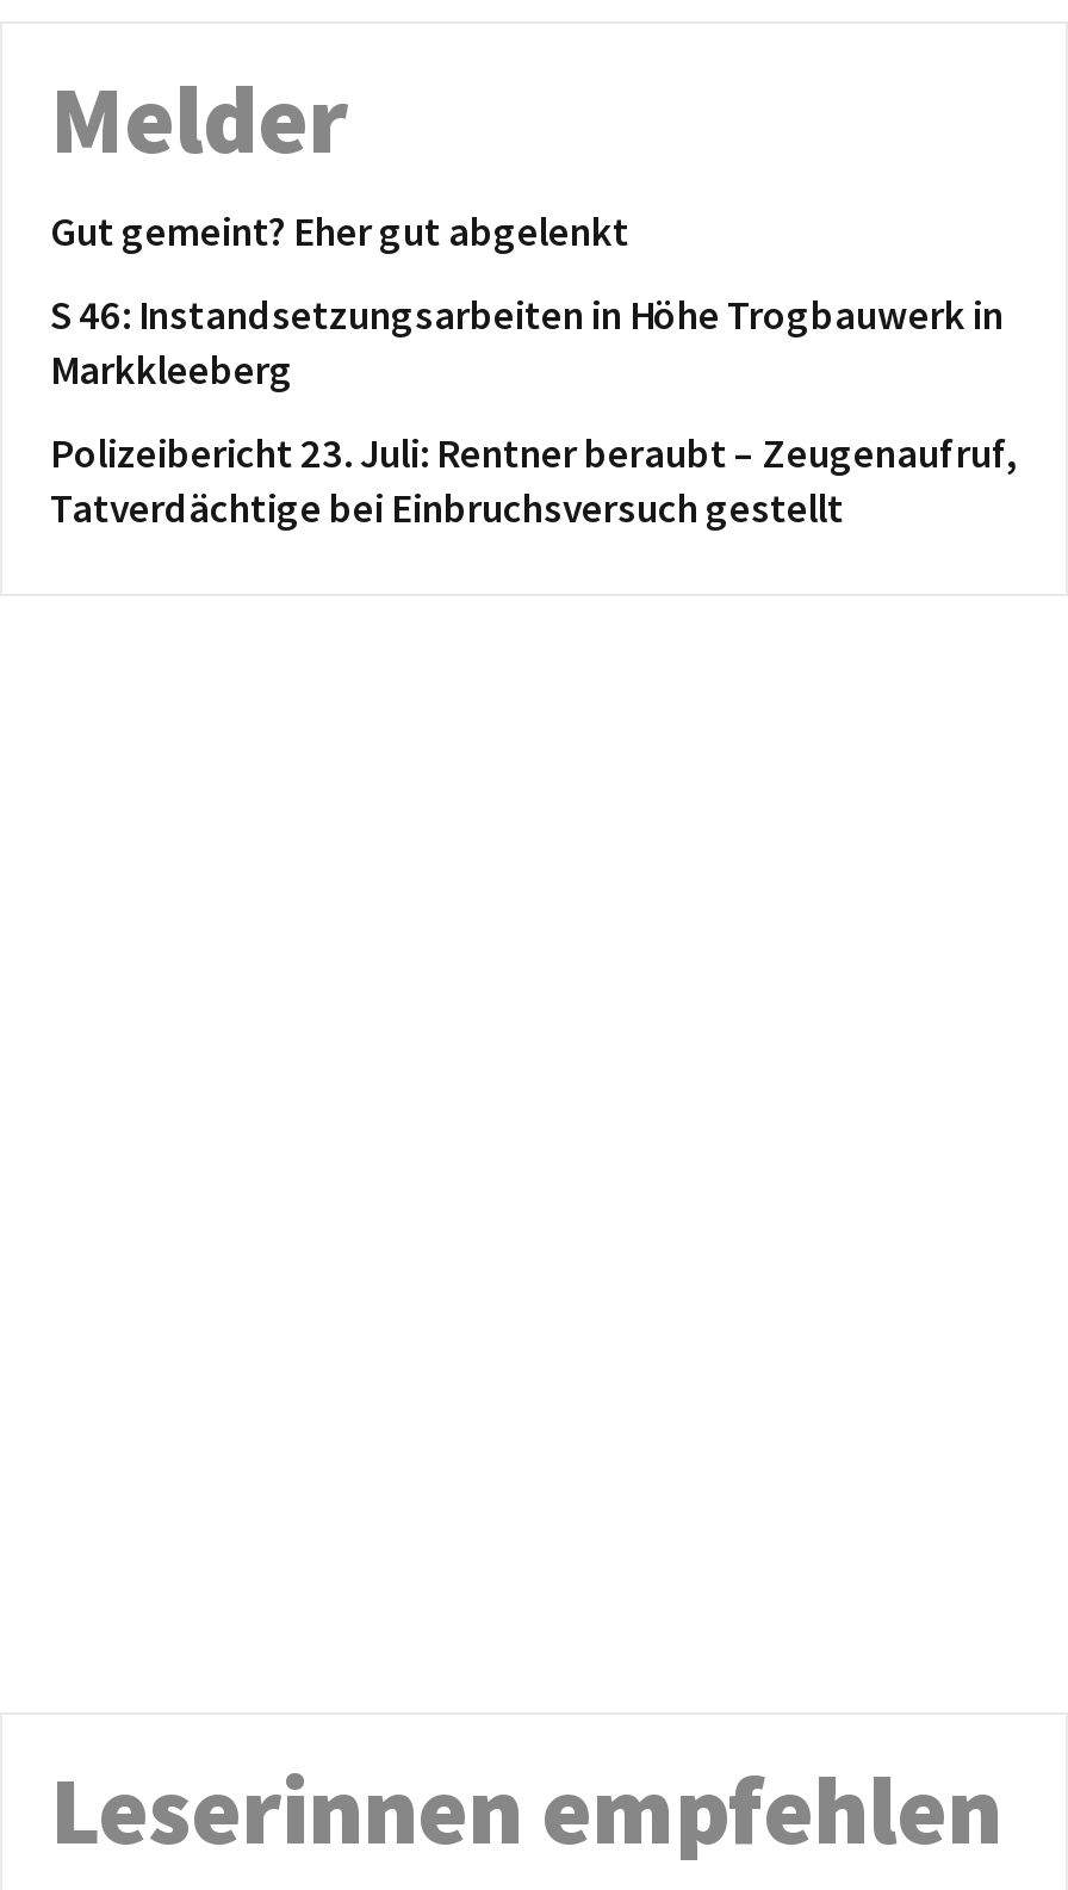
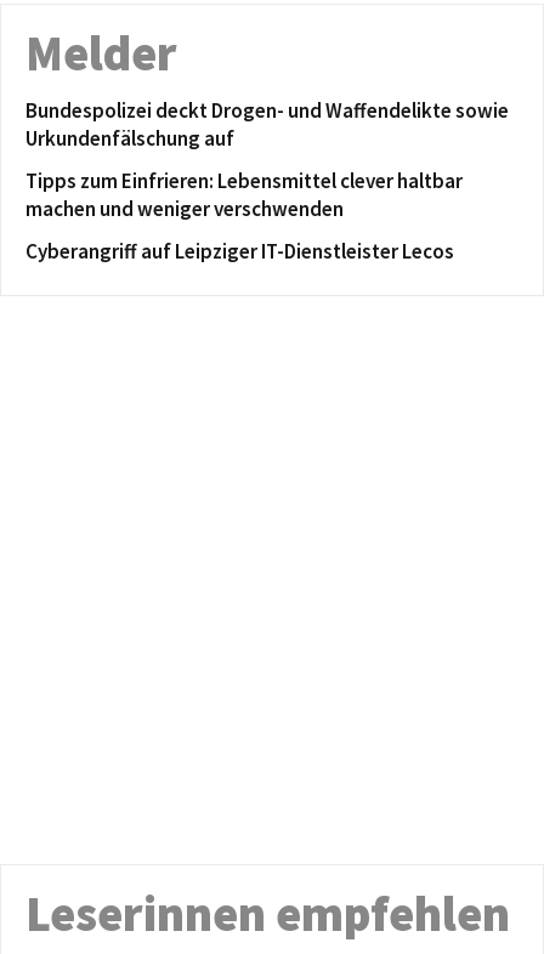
[50,207,629,259] Gut gemeint? Eher gut abgelenkt -> [25,97,509,151] Bundespolizei deckt Drogen- und Waffendelikte sowie | Urkundenfälschung auf
[50,290,1004,397] S 46: Instandsetzungsarbeiten in Höhe Trogbauwerk in | Markkleeberg -> [25,167,463,222] Tipps zum Einfrieren: Lebensmittel clever haltbar | machen und weniger verschwenden
[50,428,1018,536] Polizeibericht 23. Juli: Rentner beraubt – Zeugenaufruf, | Tatverdächtige bei Einbruchsversuch gestellt -> [25,237,454,264] Cyberangriff auf Leipziger IT-Dienstleister Lecos

